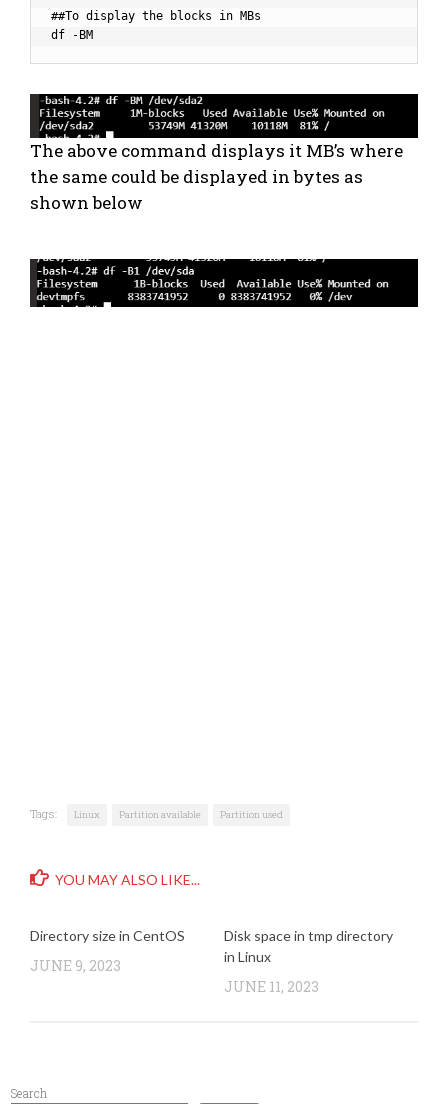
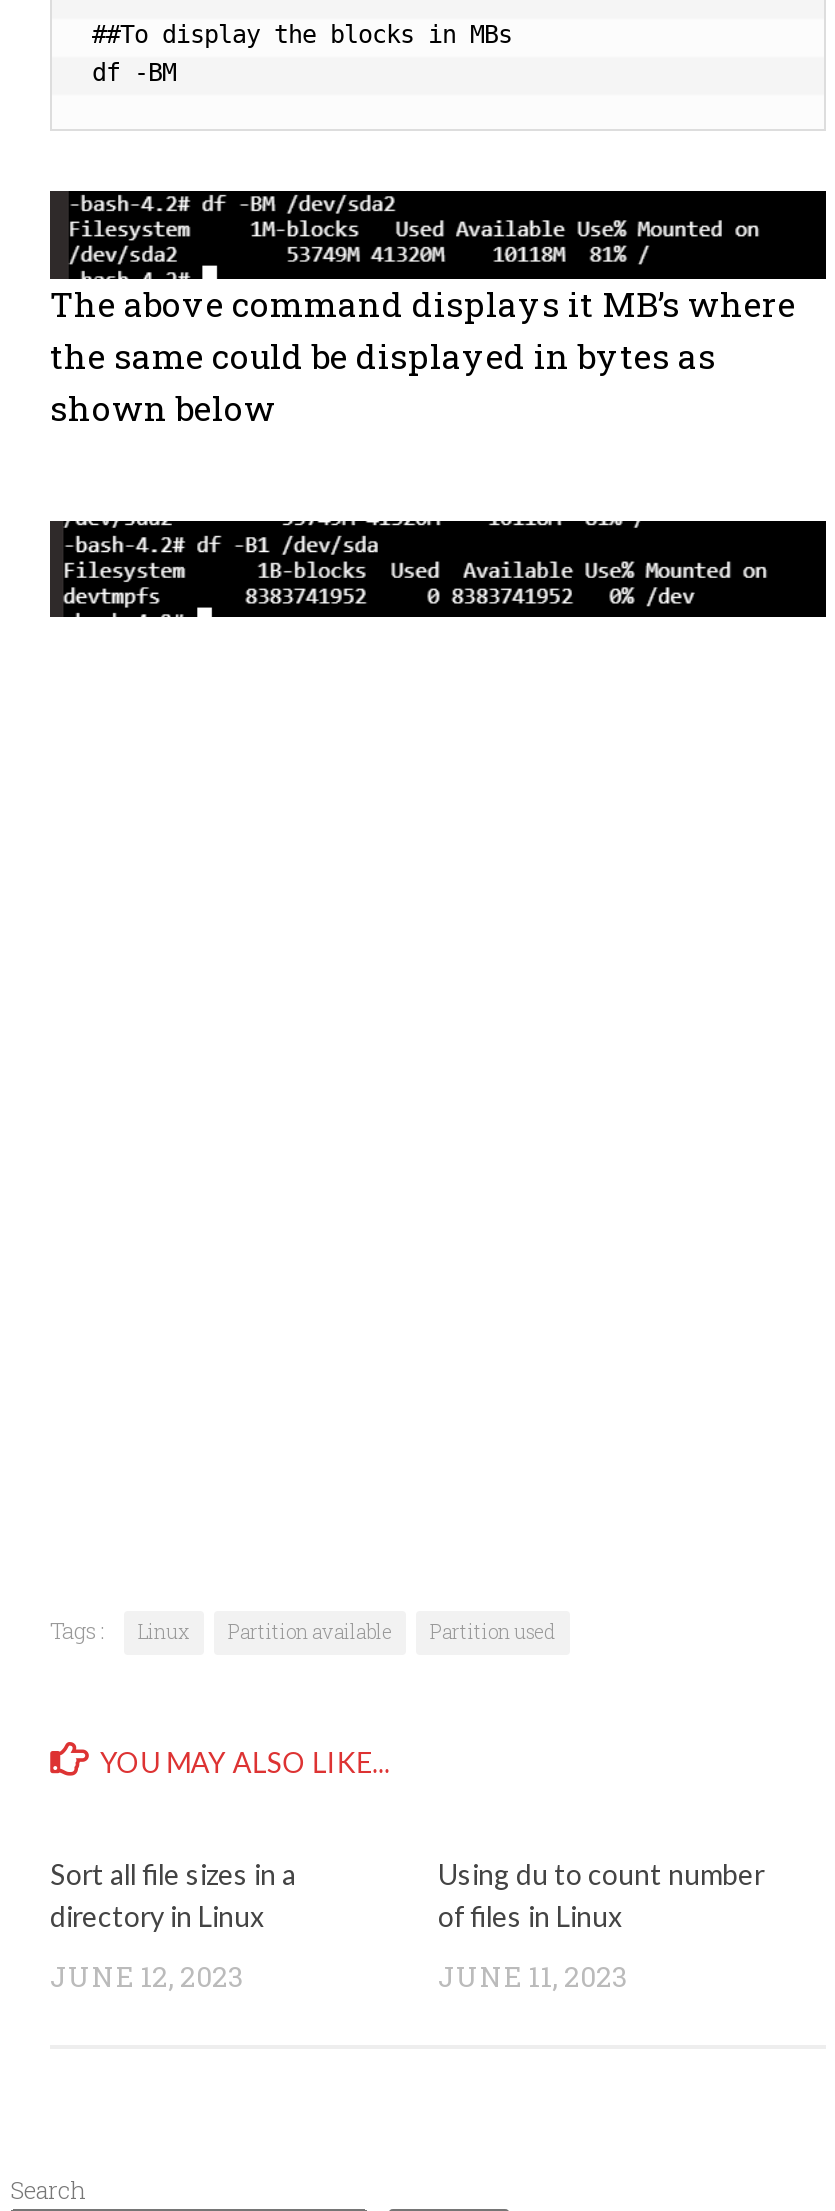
[30,927,185,944] Directory size in CentOS -> [50,1857,296,1933] Sort all file sizes in a | directory in Linux
[224,927,393,965] Disk space in tmp directory | in Linux -> [438,1857,764,1933] Using du to count number | of files in Linux
[30,956,121,975] JUNE 9, 2023 -> [50,1957,244,1995] JUNE 12, 2023

